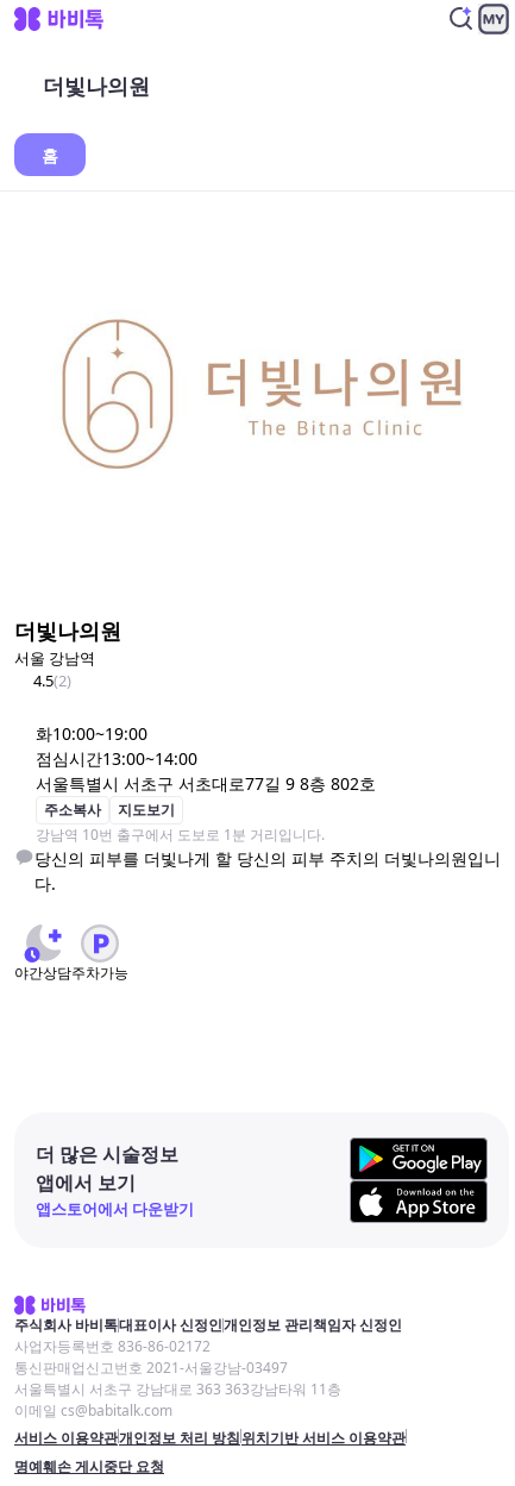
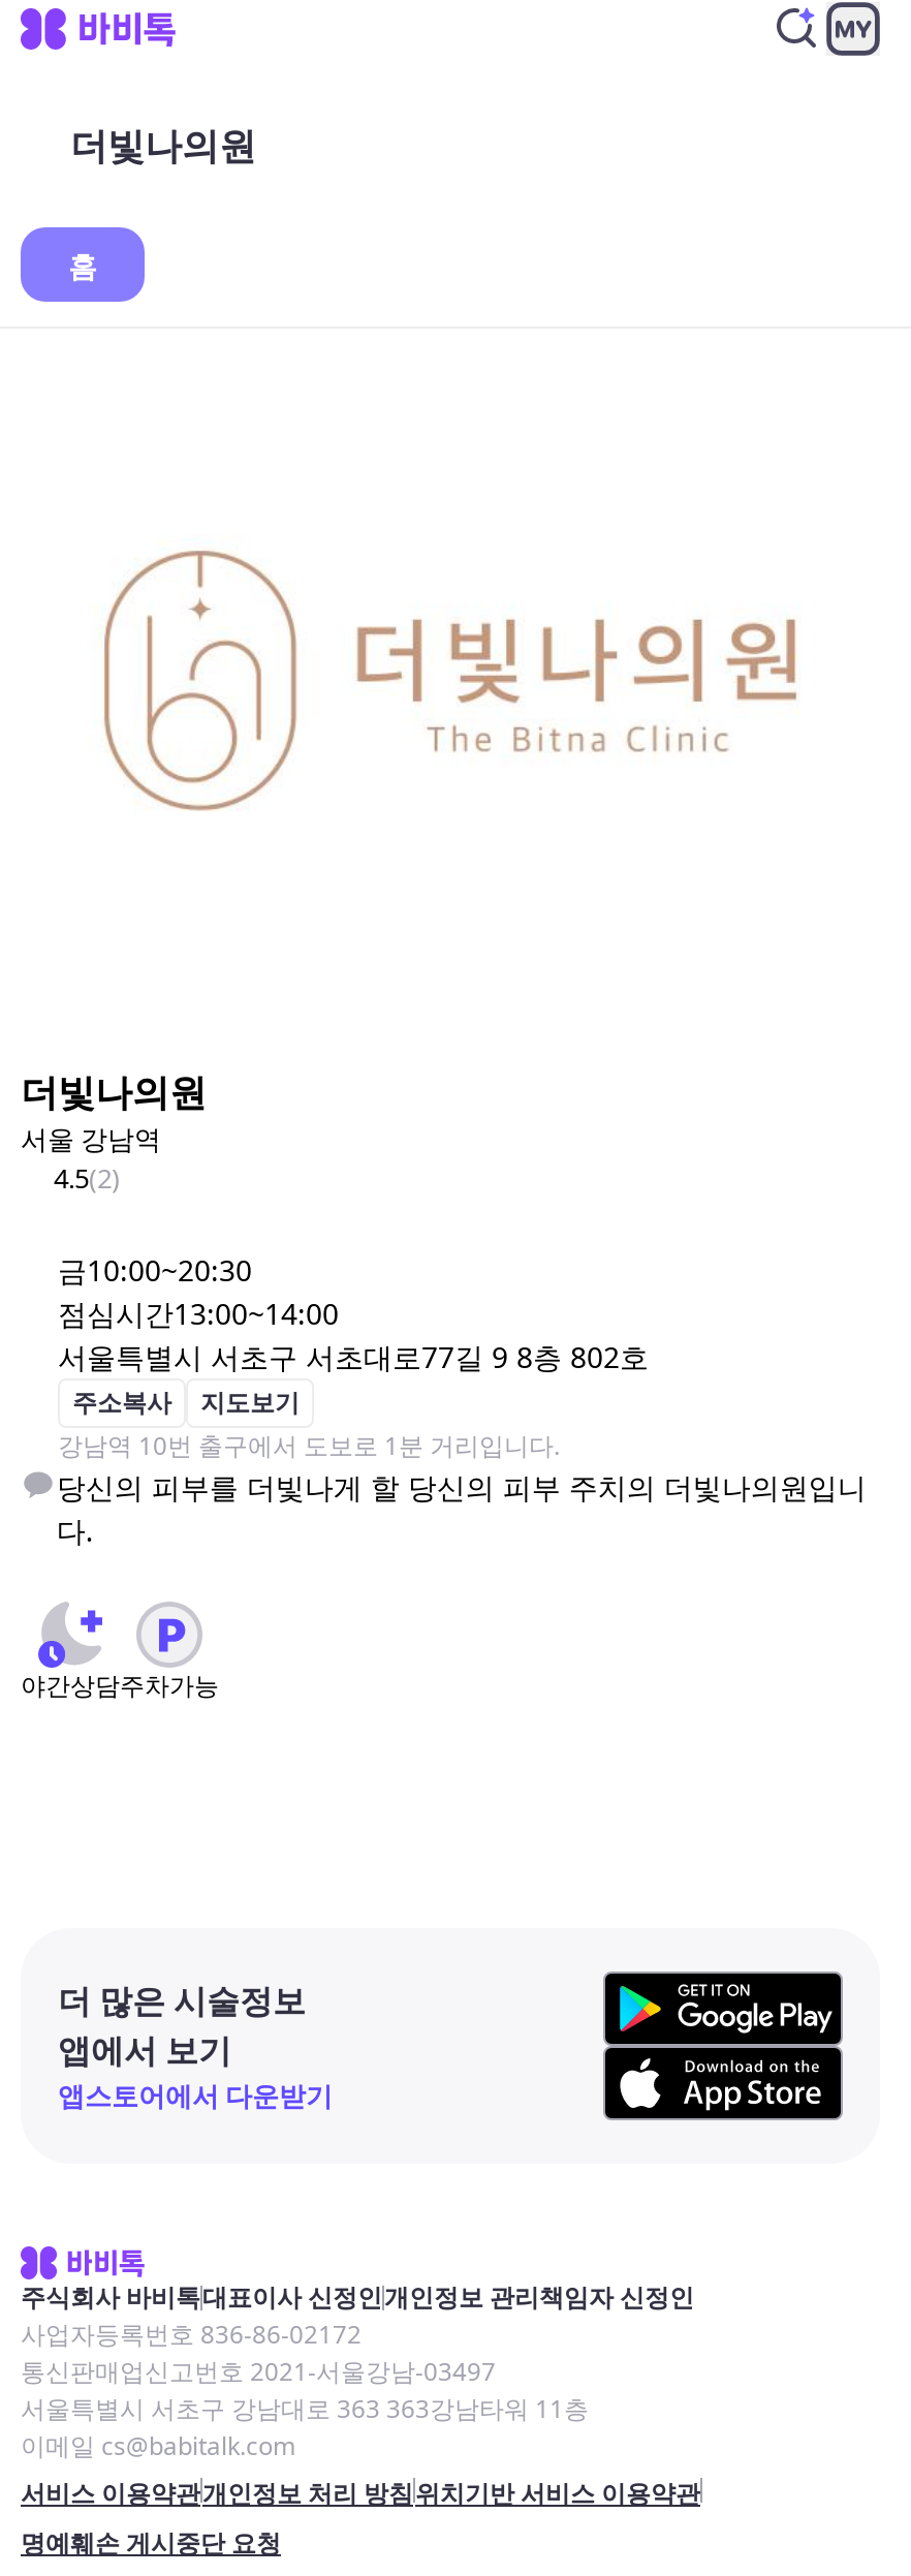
[36,722,147,745] 화10:00~19:00 -> [58,1250,252,1290] 금10:00~20:30

